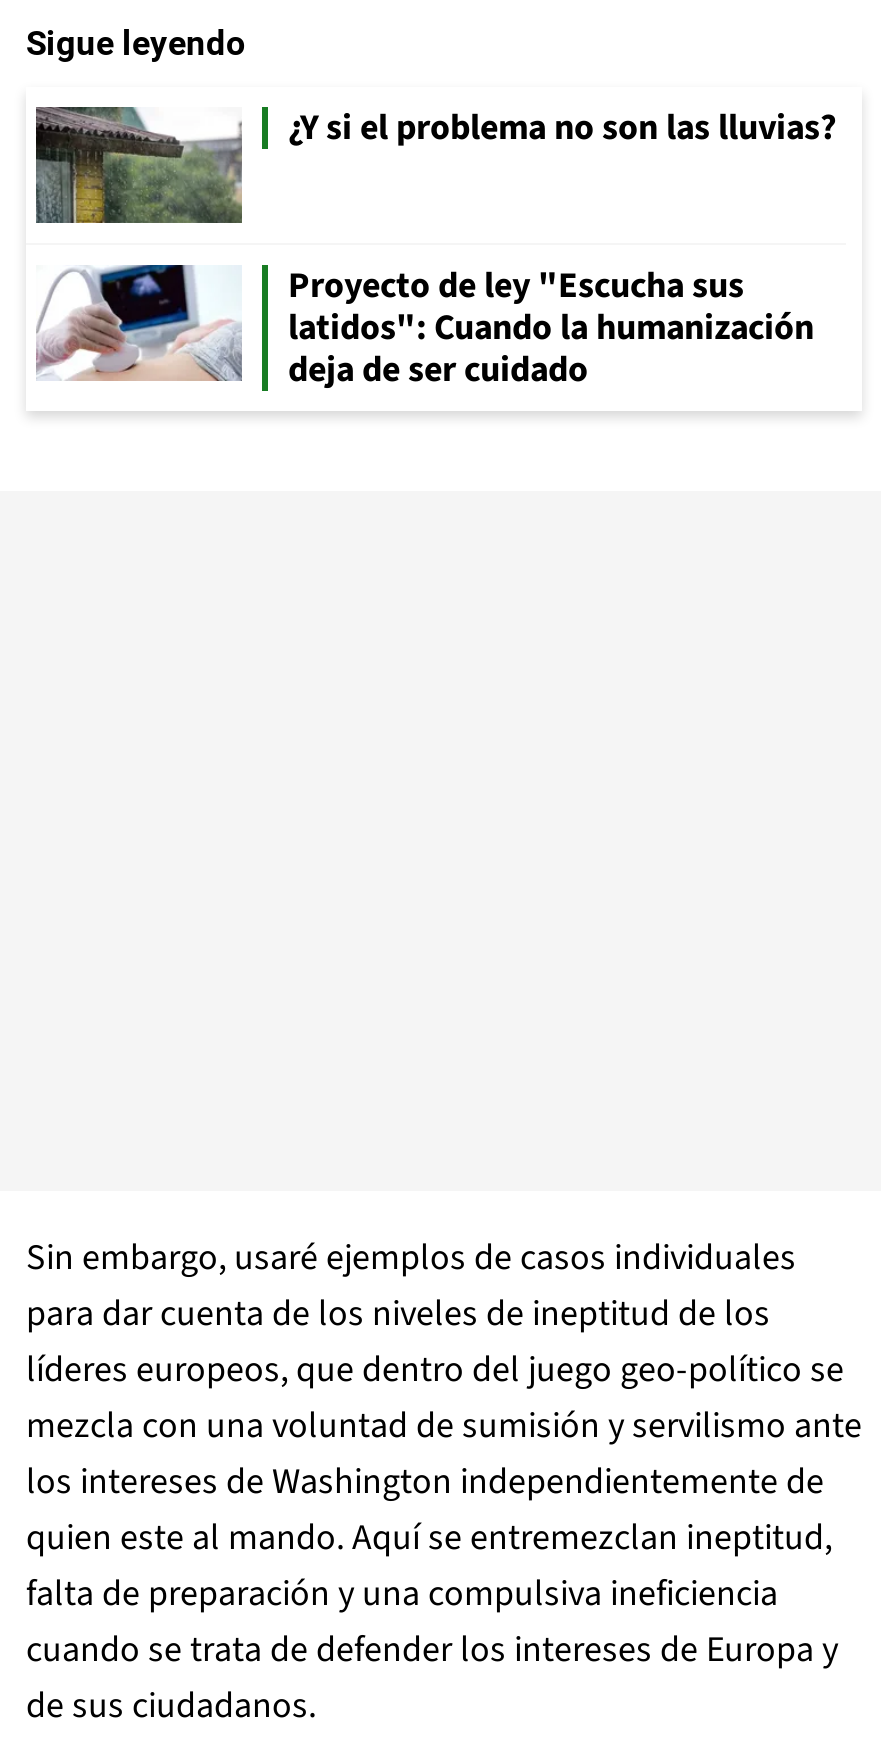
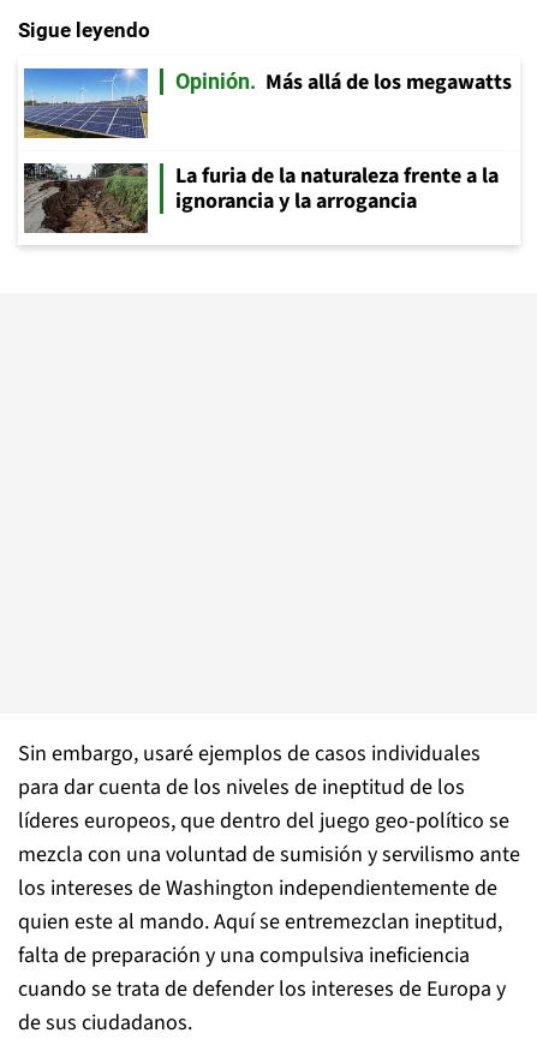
[34,103,836,225] [image] | ¿Y si el problema no son las lluvias? -> [23,67,512,139] [image] | Opinión | Más allá de los megawatts
[36,261,814,395] [image] | Proyecto de ley "Escucha sus | latidos": Cuando la humanización | deja de ser cuidado -> [23,161,499,234] [image] | La furia de la naturaleza frente a la | ignorancia y la arrogancia

